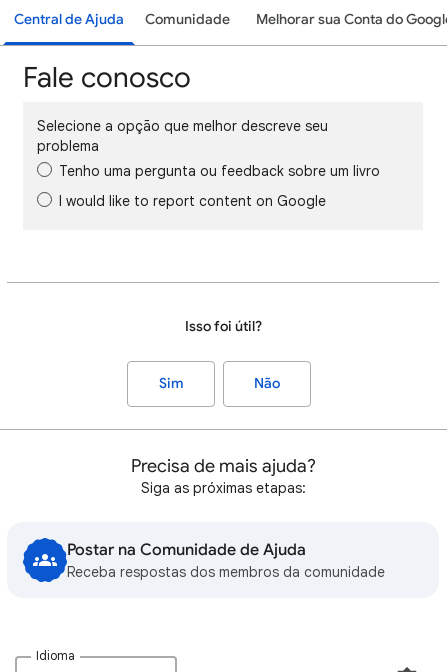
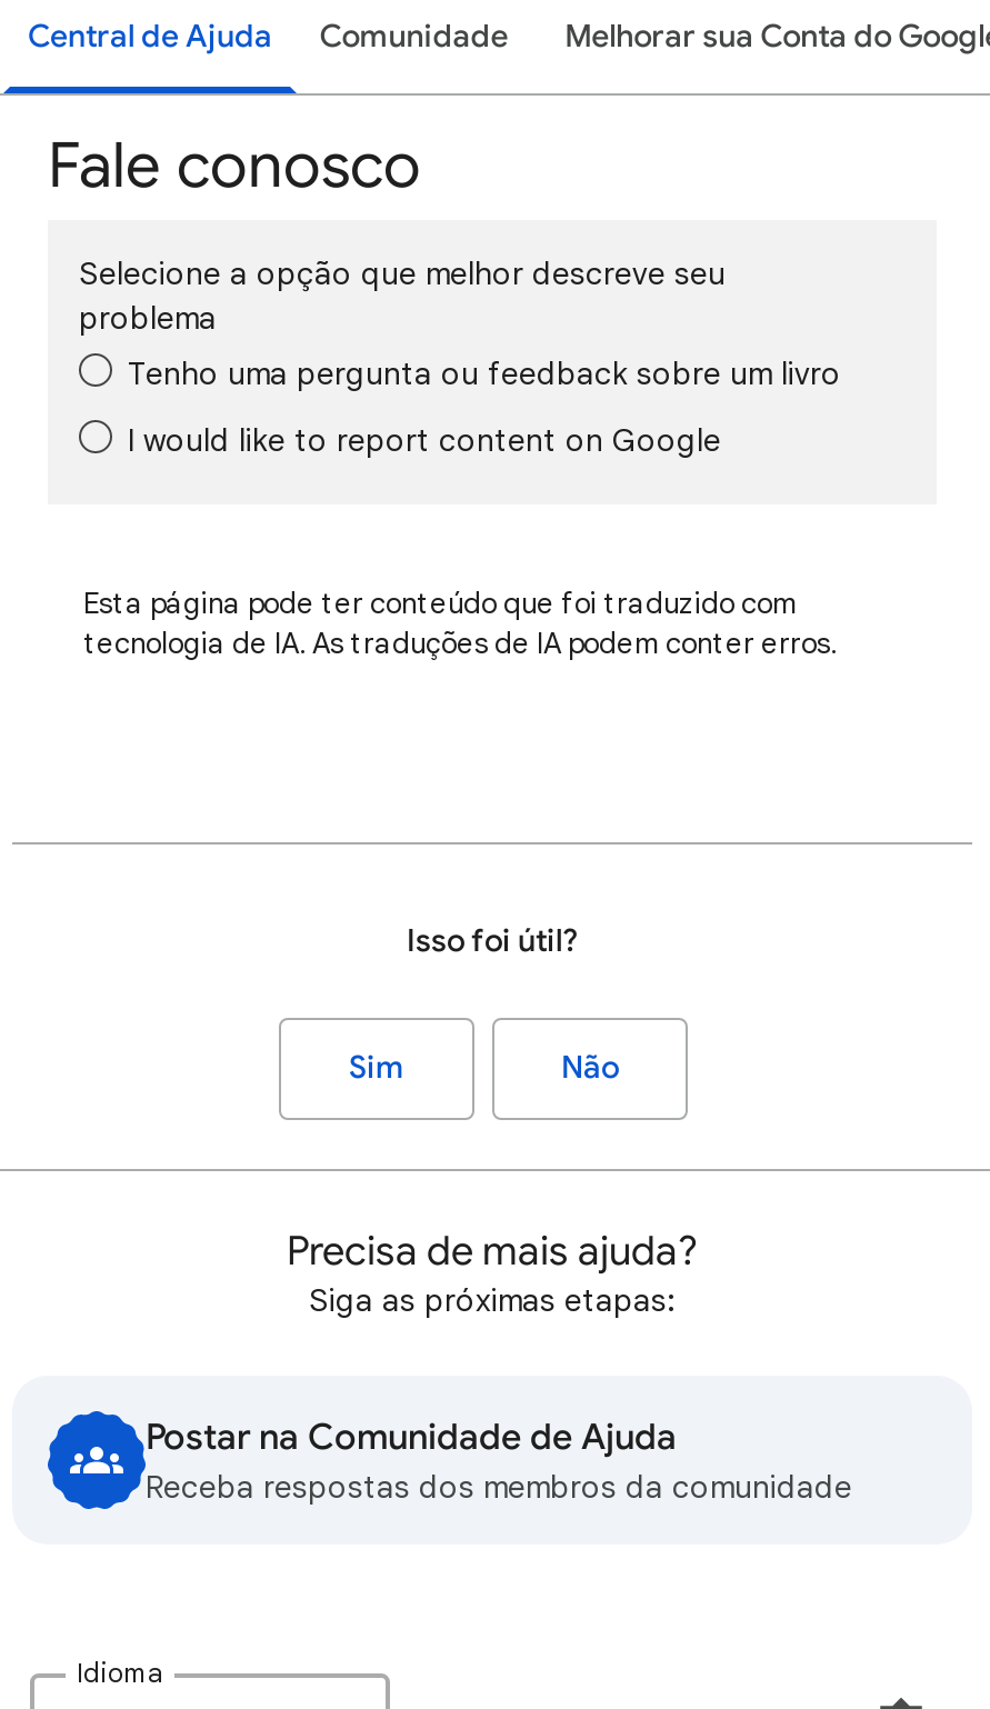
none -> [83,584,837,662] Esta página pode ter conteúdo que foi traduzido com | tecnologia de IA. As traduções de IA podem conter erros.

